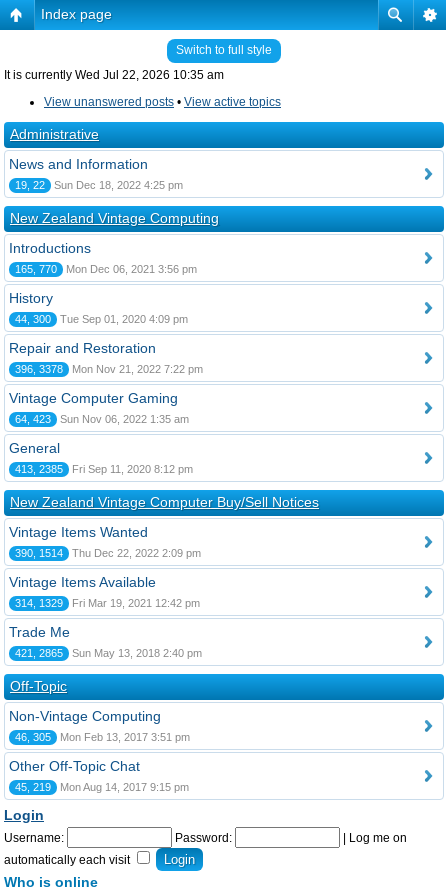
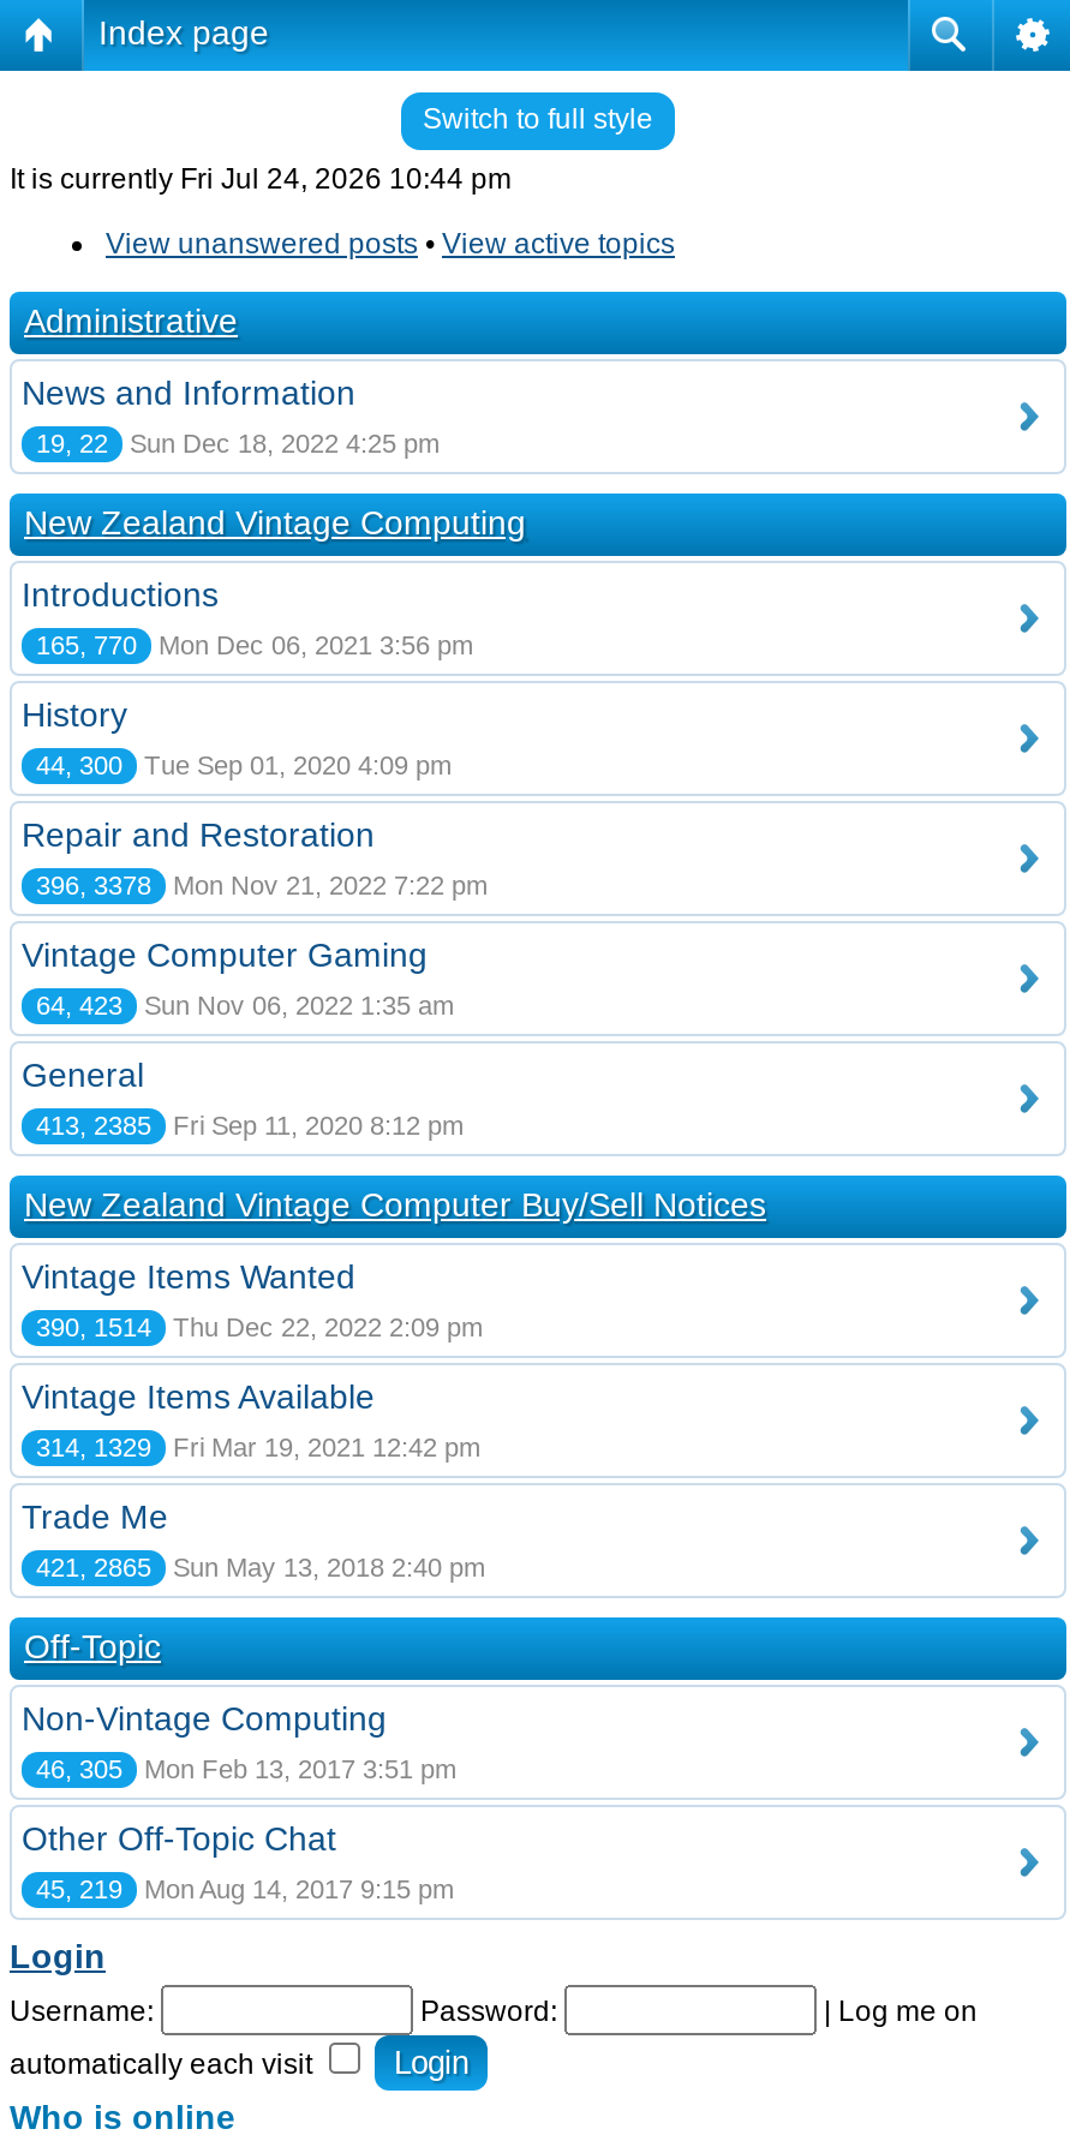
[4,68,224,82] It is currently Wed Jul 22, 2026 10:35 am -> [10,162,512,196] It is currently Fri Jul 24, 2026 10:44 pm

